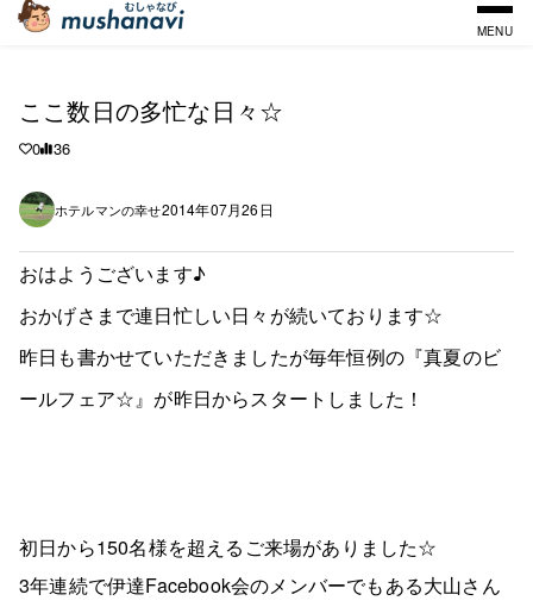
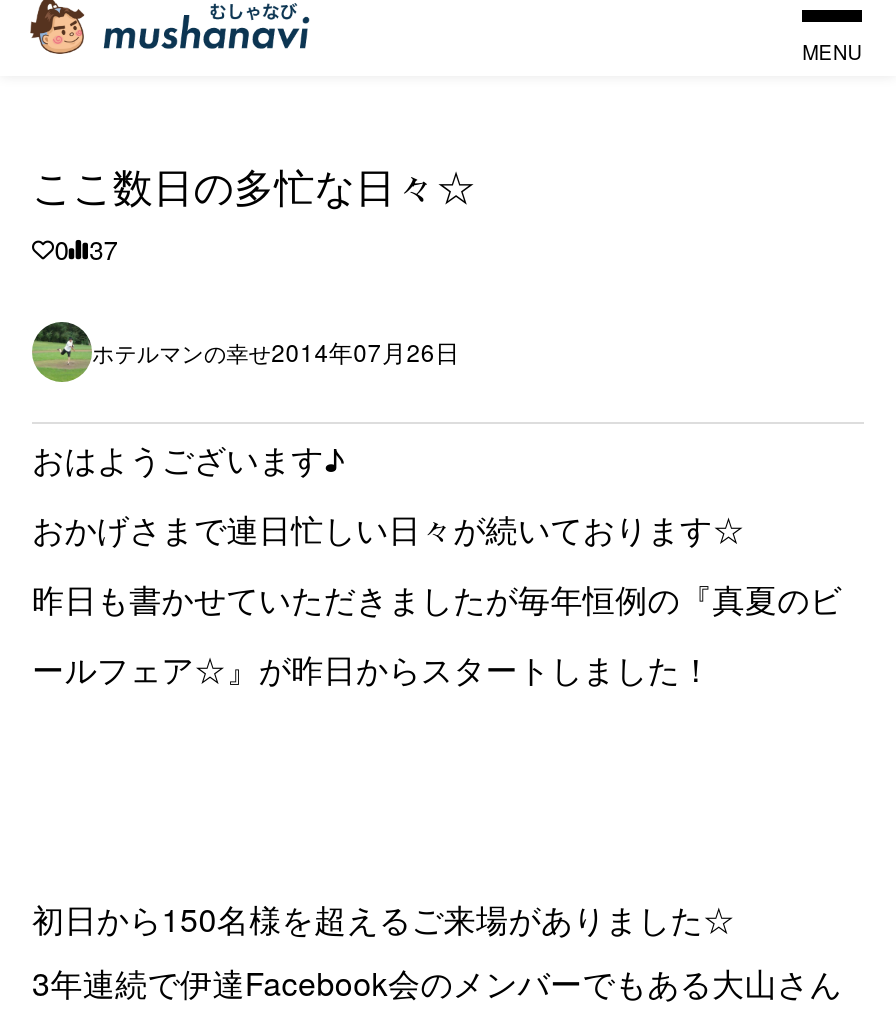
[32,137,70,159] 0 36 -> [54,230,118,268] 0 37

